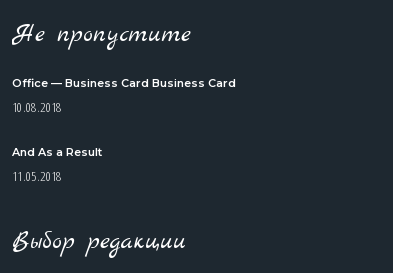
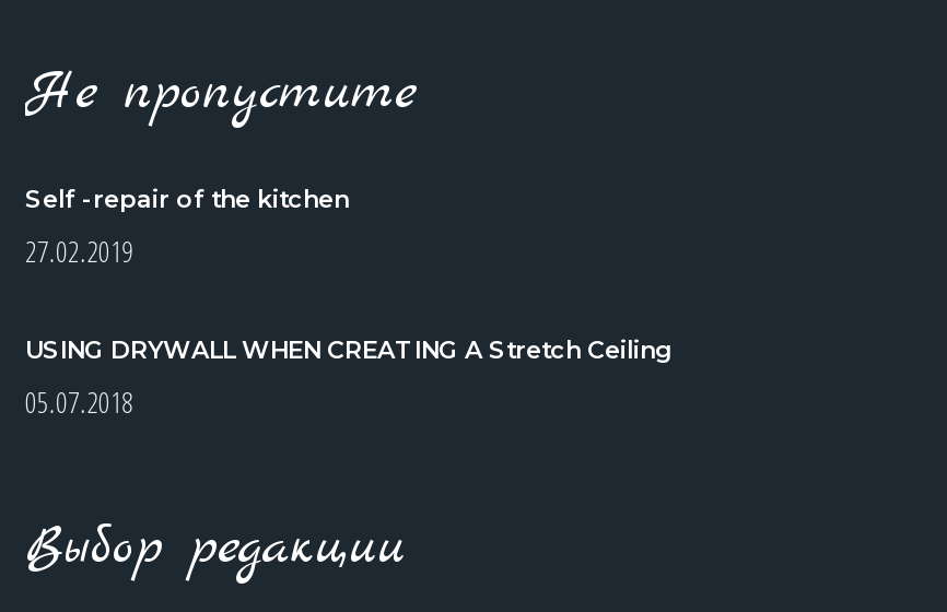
[12,75,236,89] Office — Business Card Business Card -> [25,183,349,213] Self -repair of the kitchen
[12,98,62,116] 10.08.2018 -> [25,231,134,270] 27.02.2019
[12,145,102,159] And As a Result -> [25,334,673,365] USING DRYWALL WHEN CREATING A Stretch Ceiling
[12,167,62,185] 11.05.2018 -> [25,383,134,422] 05.07.2018

